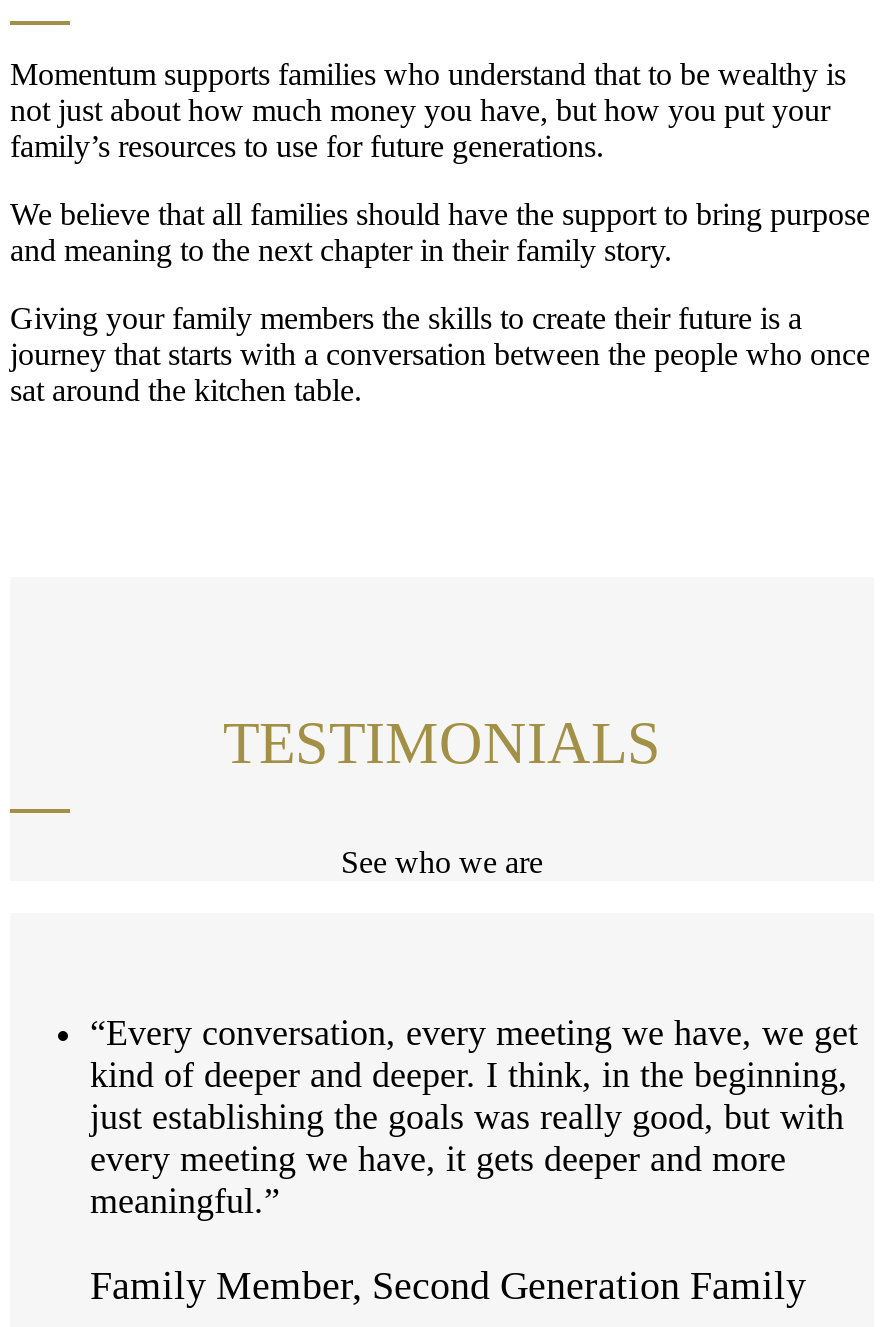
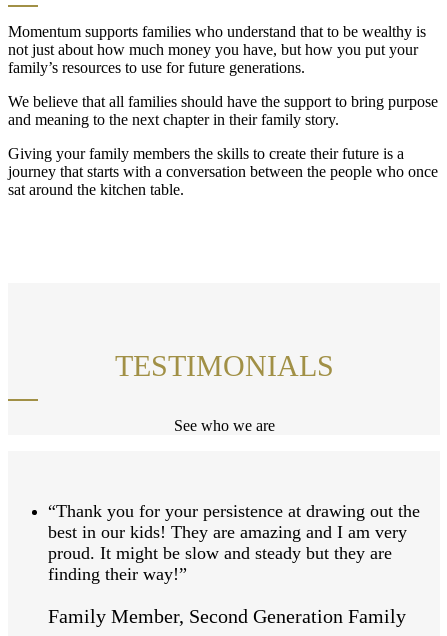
[90,1013,858,1221] “Every conversation, every meeting we have, we get | kind of deeper and deeper. I think, in the beginning, | just establishing the goals was really good, but with | every meeting we have, it gets deeper and more | meaningful.” -> [48,501,420,584] “Thank you for your persistence at drawing out the | best in our kids! They are amazing and I am very | proud. It might be slow and steady but they are | finding their way!”

